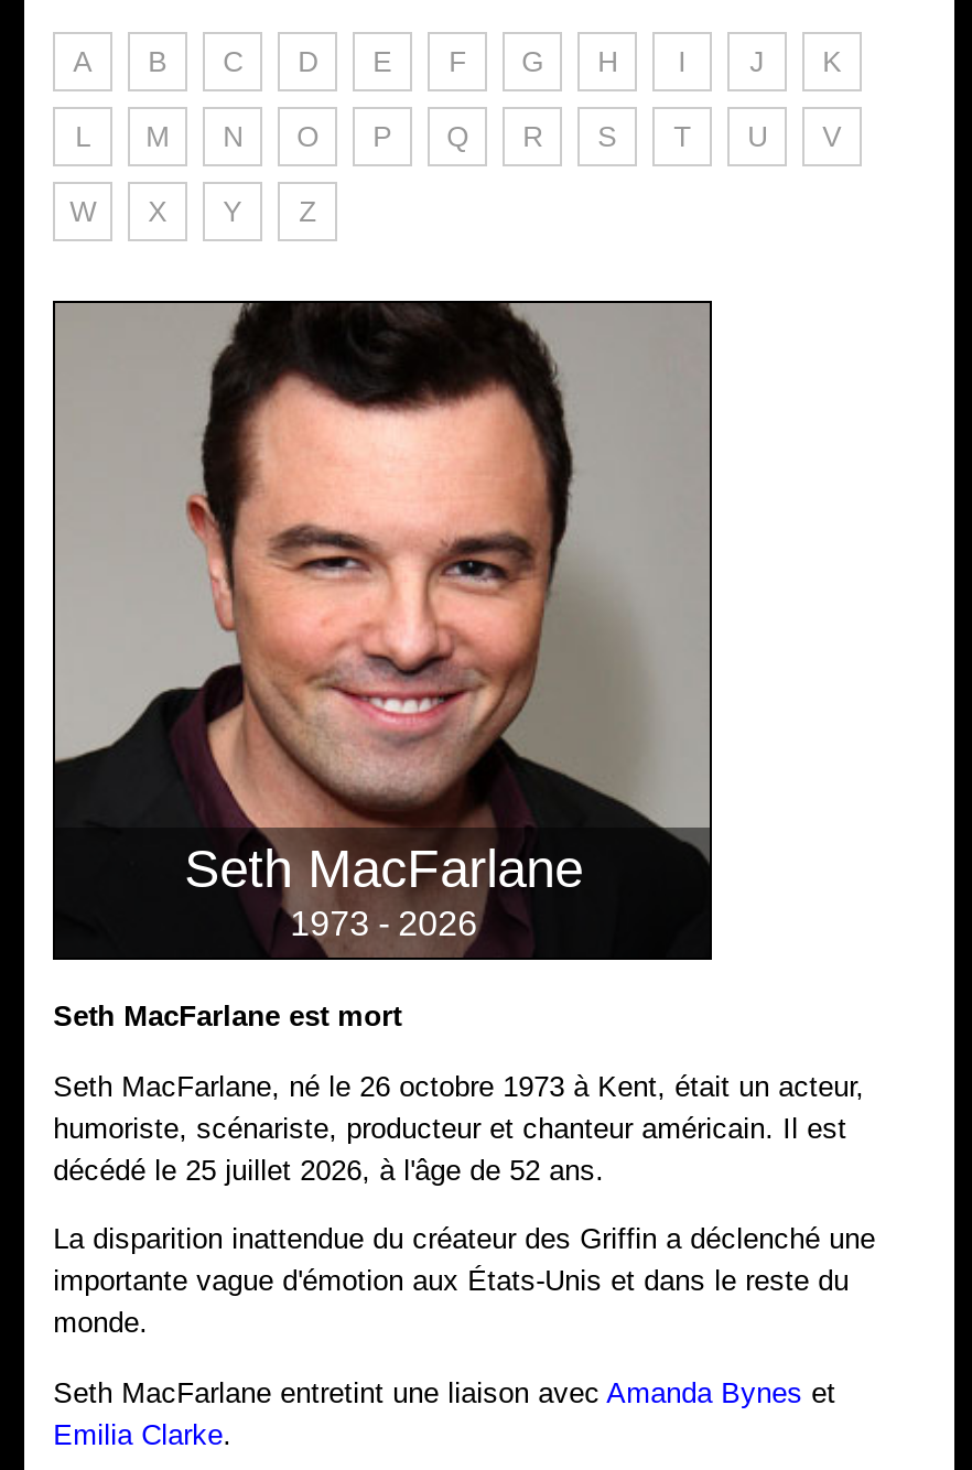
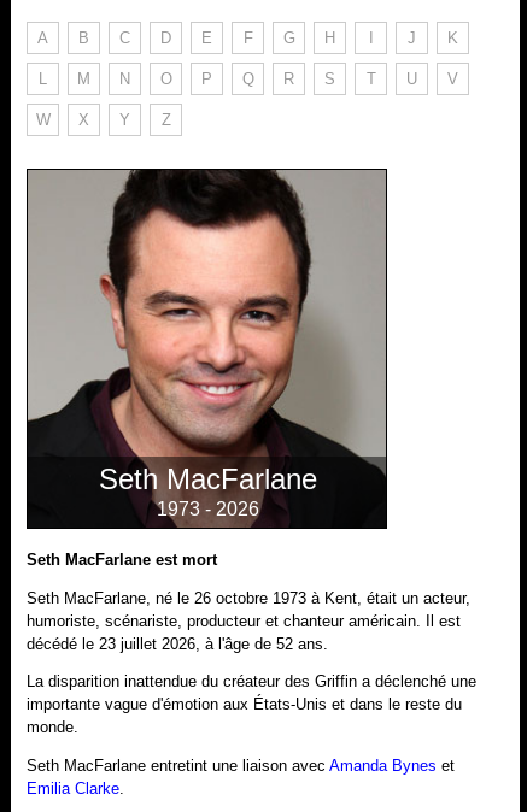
[53,1153,604,1186] décédé le 25 juillet 2026, à l'âge de 52 ans. -> [27,634,328,652] décédé le 23 juillet 2026, à l'âge de 52 ans.

